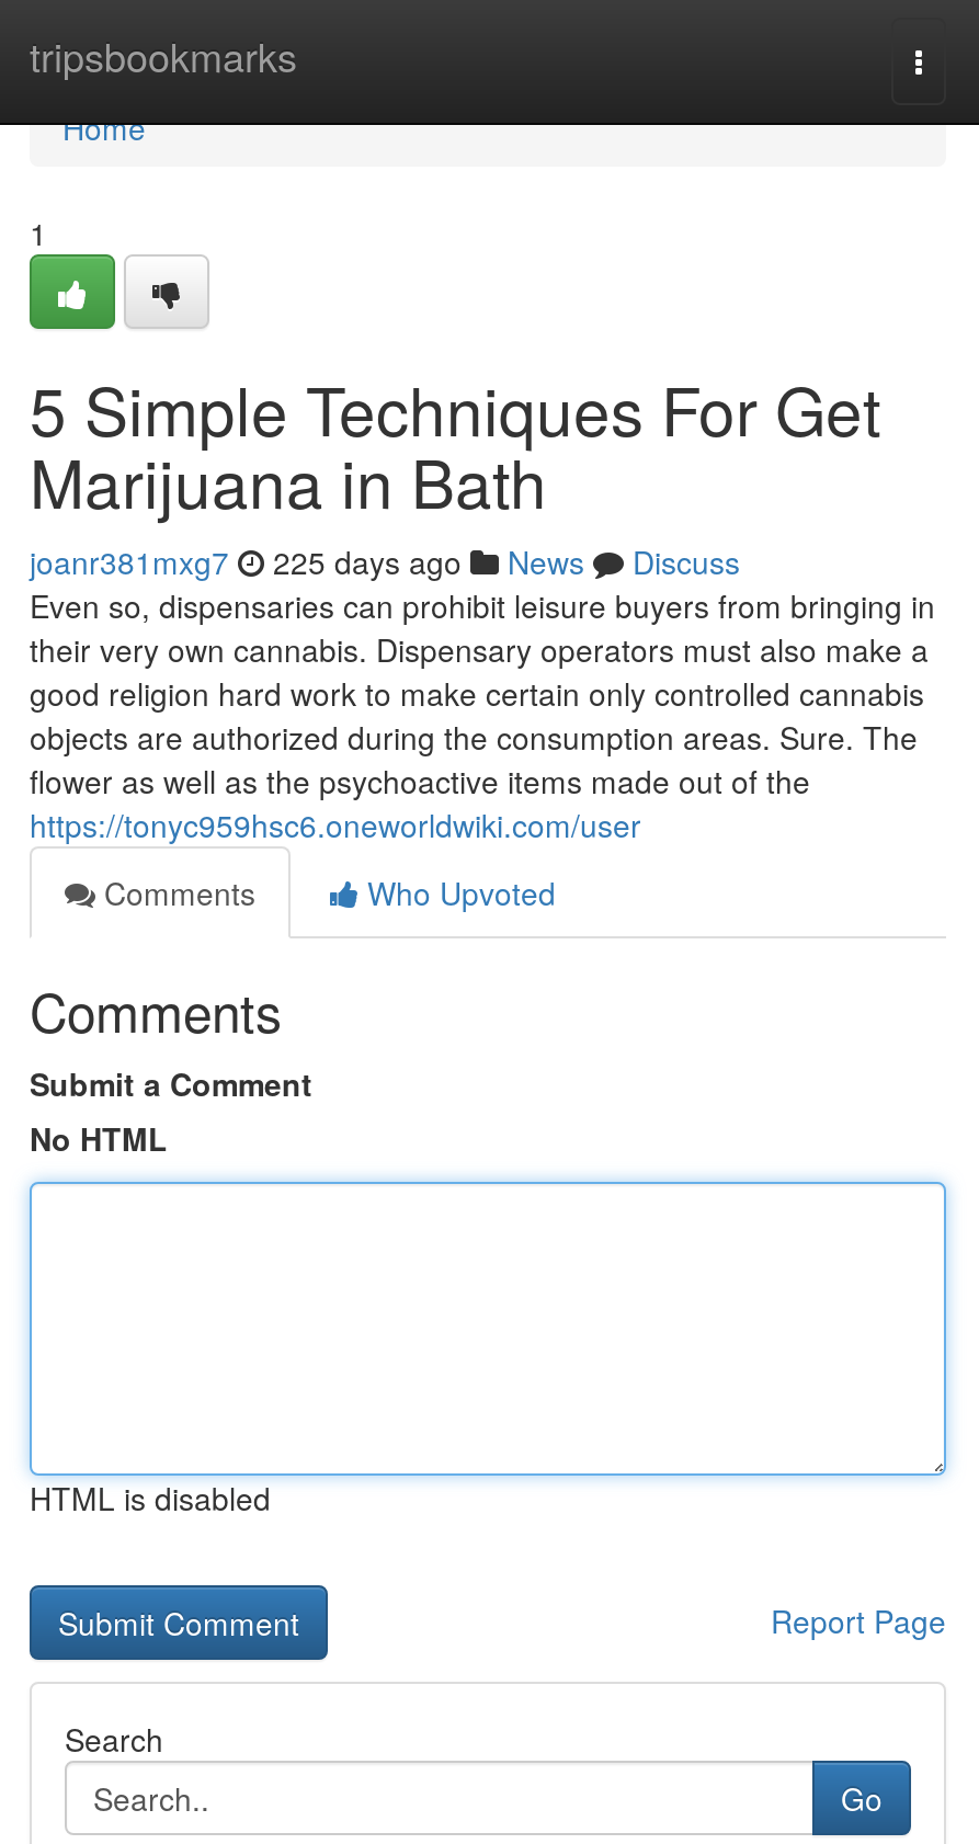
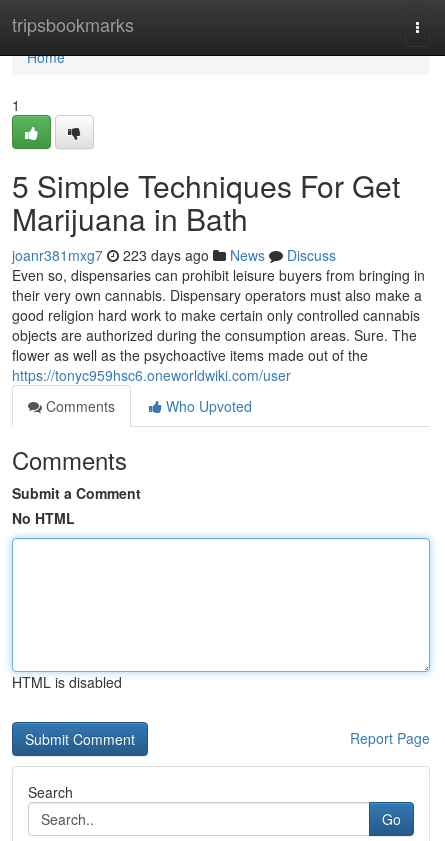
[30,539,740,583] joanr381mxg7 225 days ago News Discuss -> [12,245,336,265] joanr381mxg7 223 days ago News Discuss

